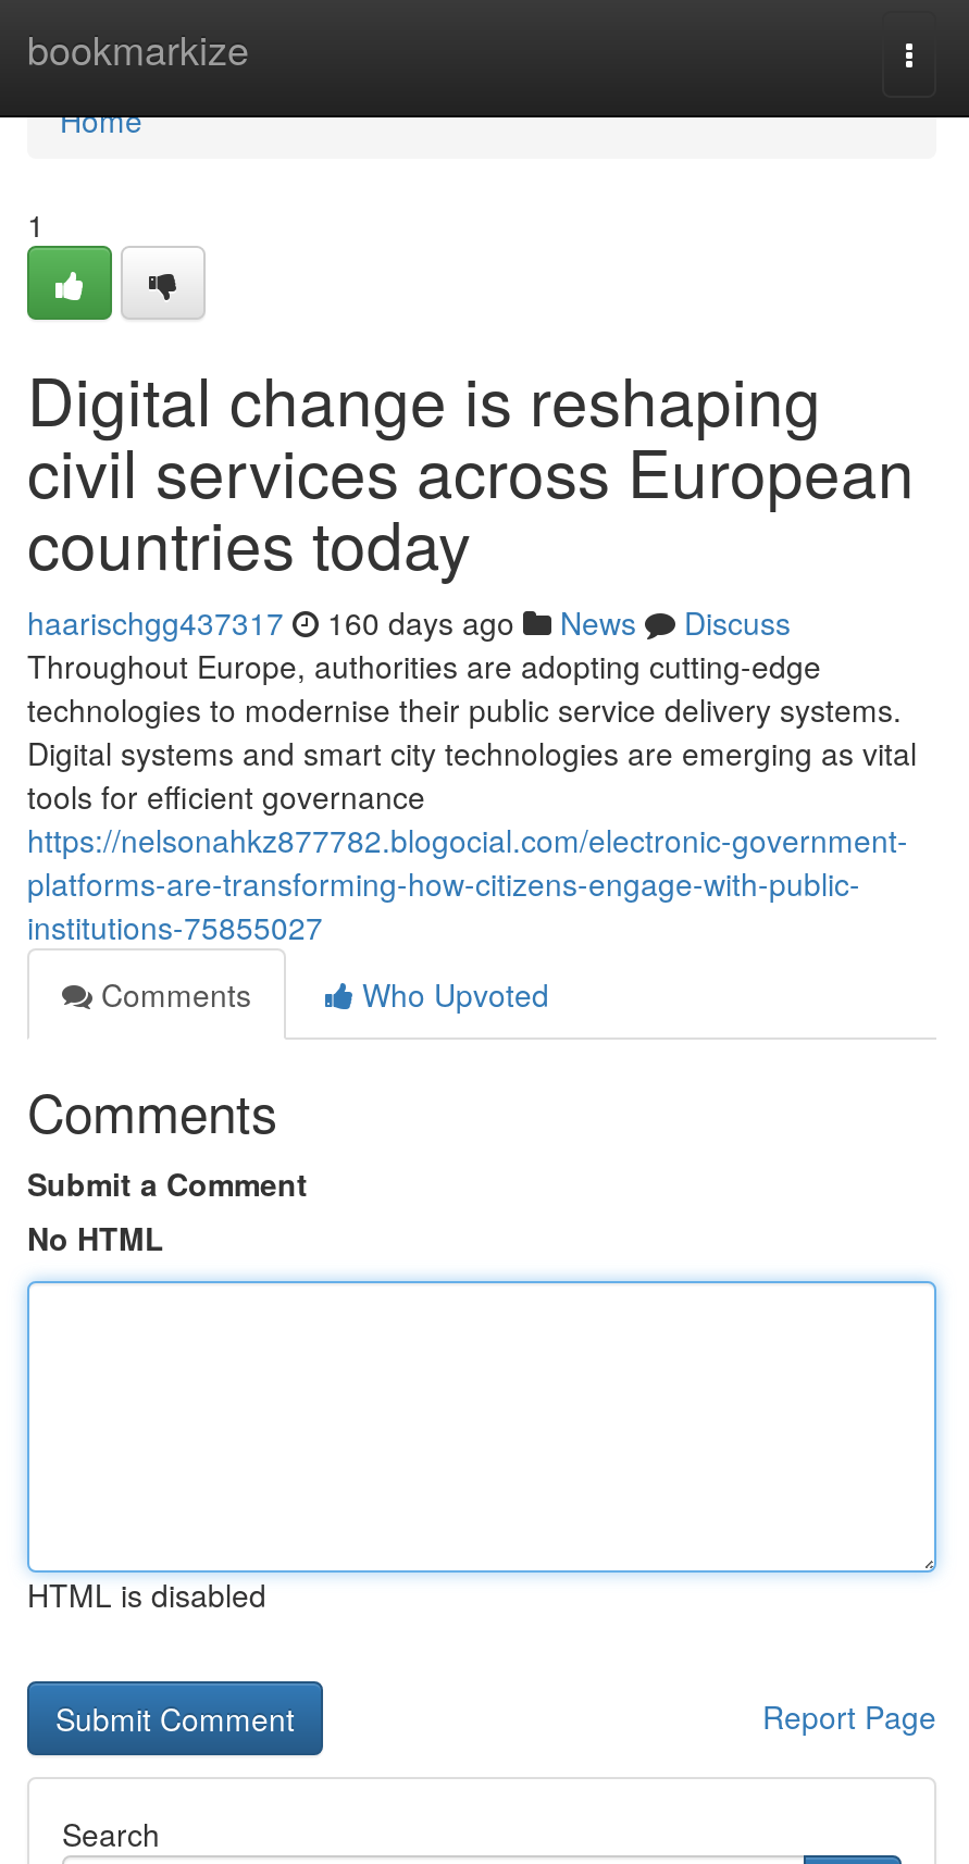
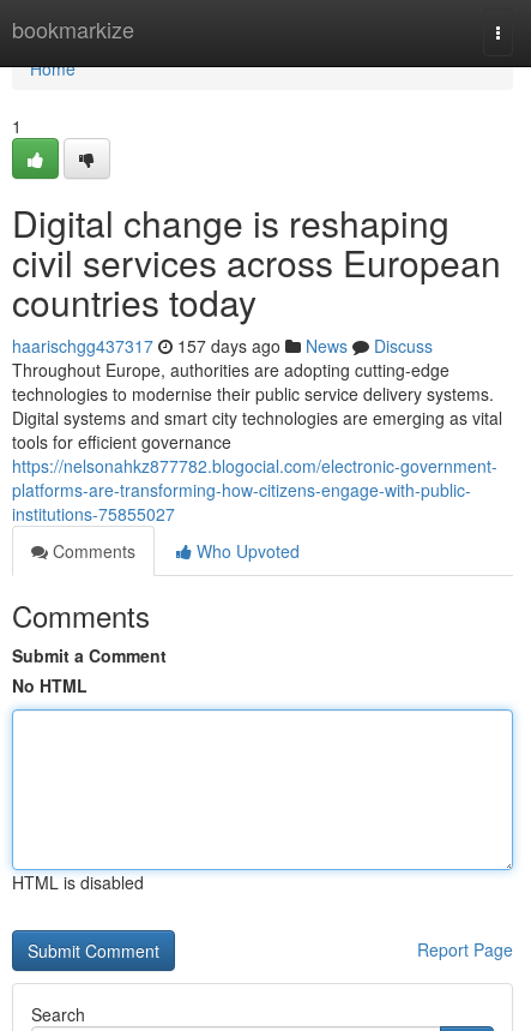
[27,600,791,644] haarischgg437317 160 days ago News Discuss -> [12,334,433,358] haarischgg437317 157 days ago News Discuss

